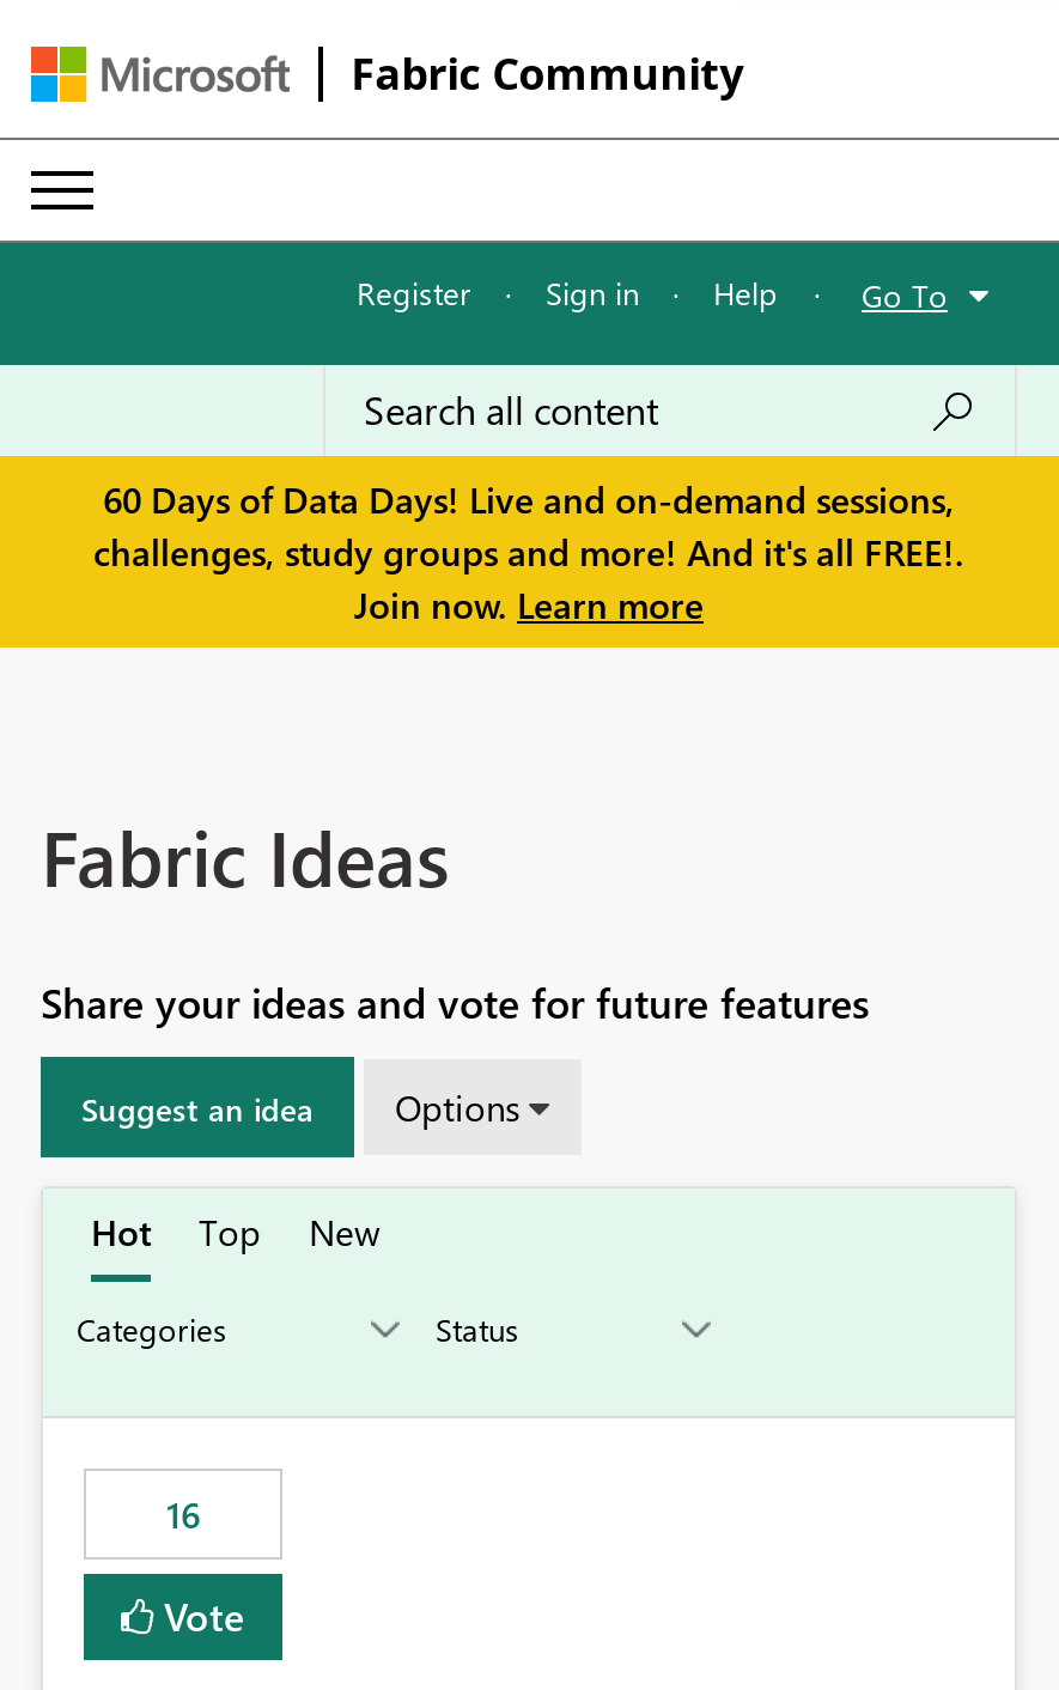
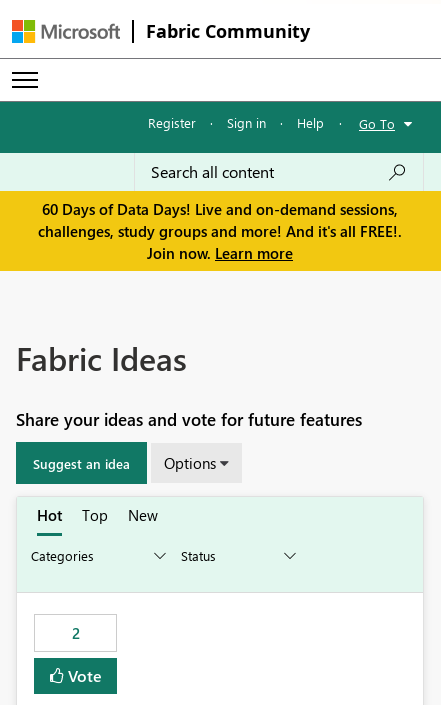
[166,1491,200,1539] 16 -> [71,623,79,643] 2

